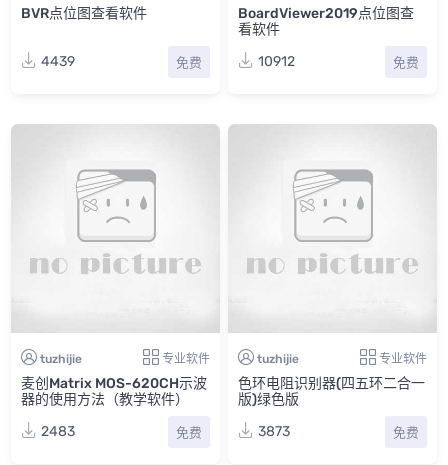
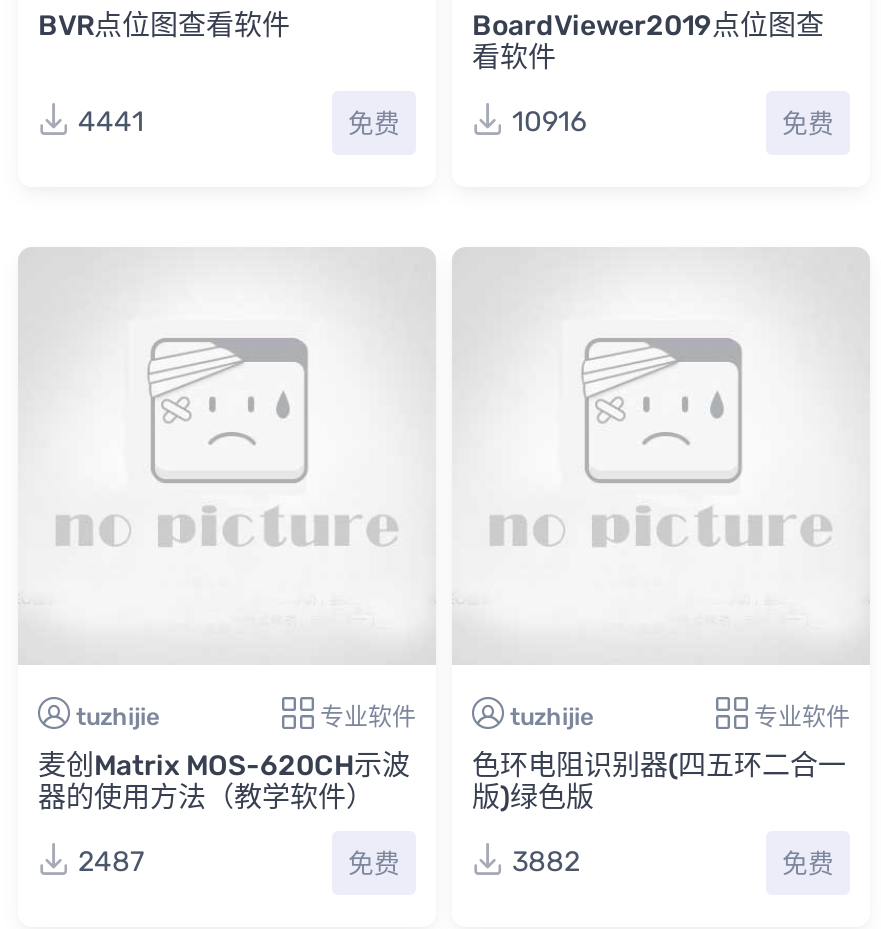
[41,53,75,70] 4439 -> [78,106,144,140] 4441
[258,53,295,70] 10912 -> [512,106,586,140] 10916
[41,423,75,440] 2483 -> [78,846,144,880] 2487
[258,423,290,440] 3873 -> [512,846,580,880] 3882

